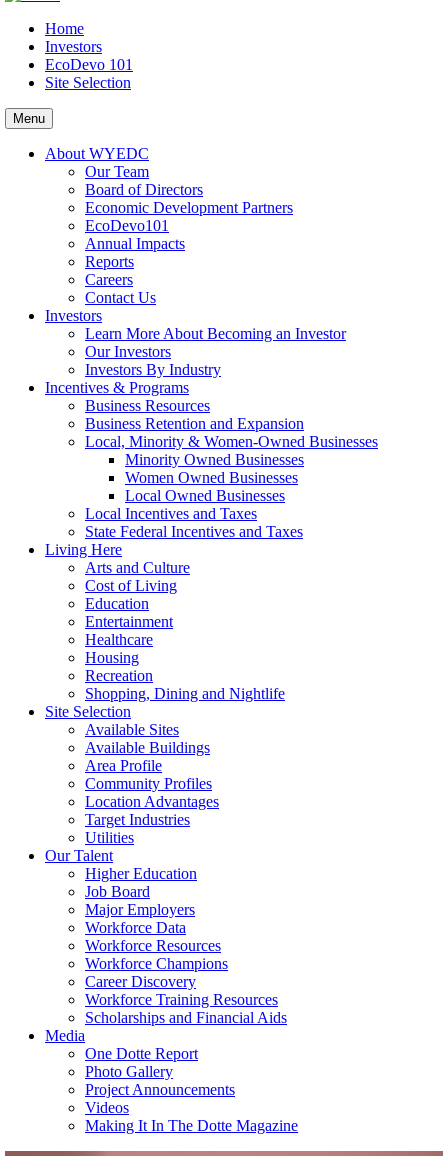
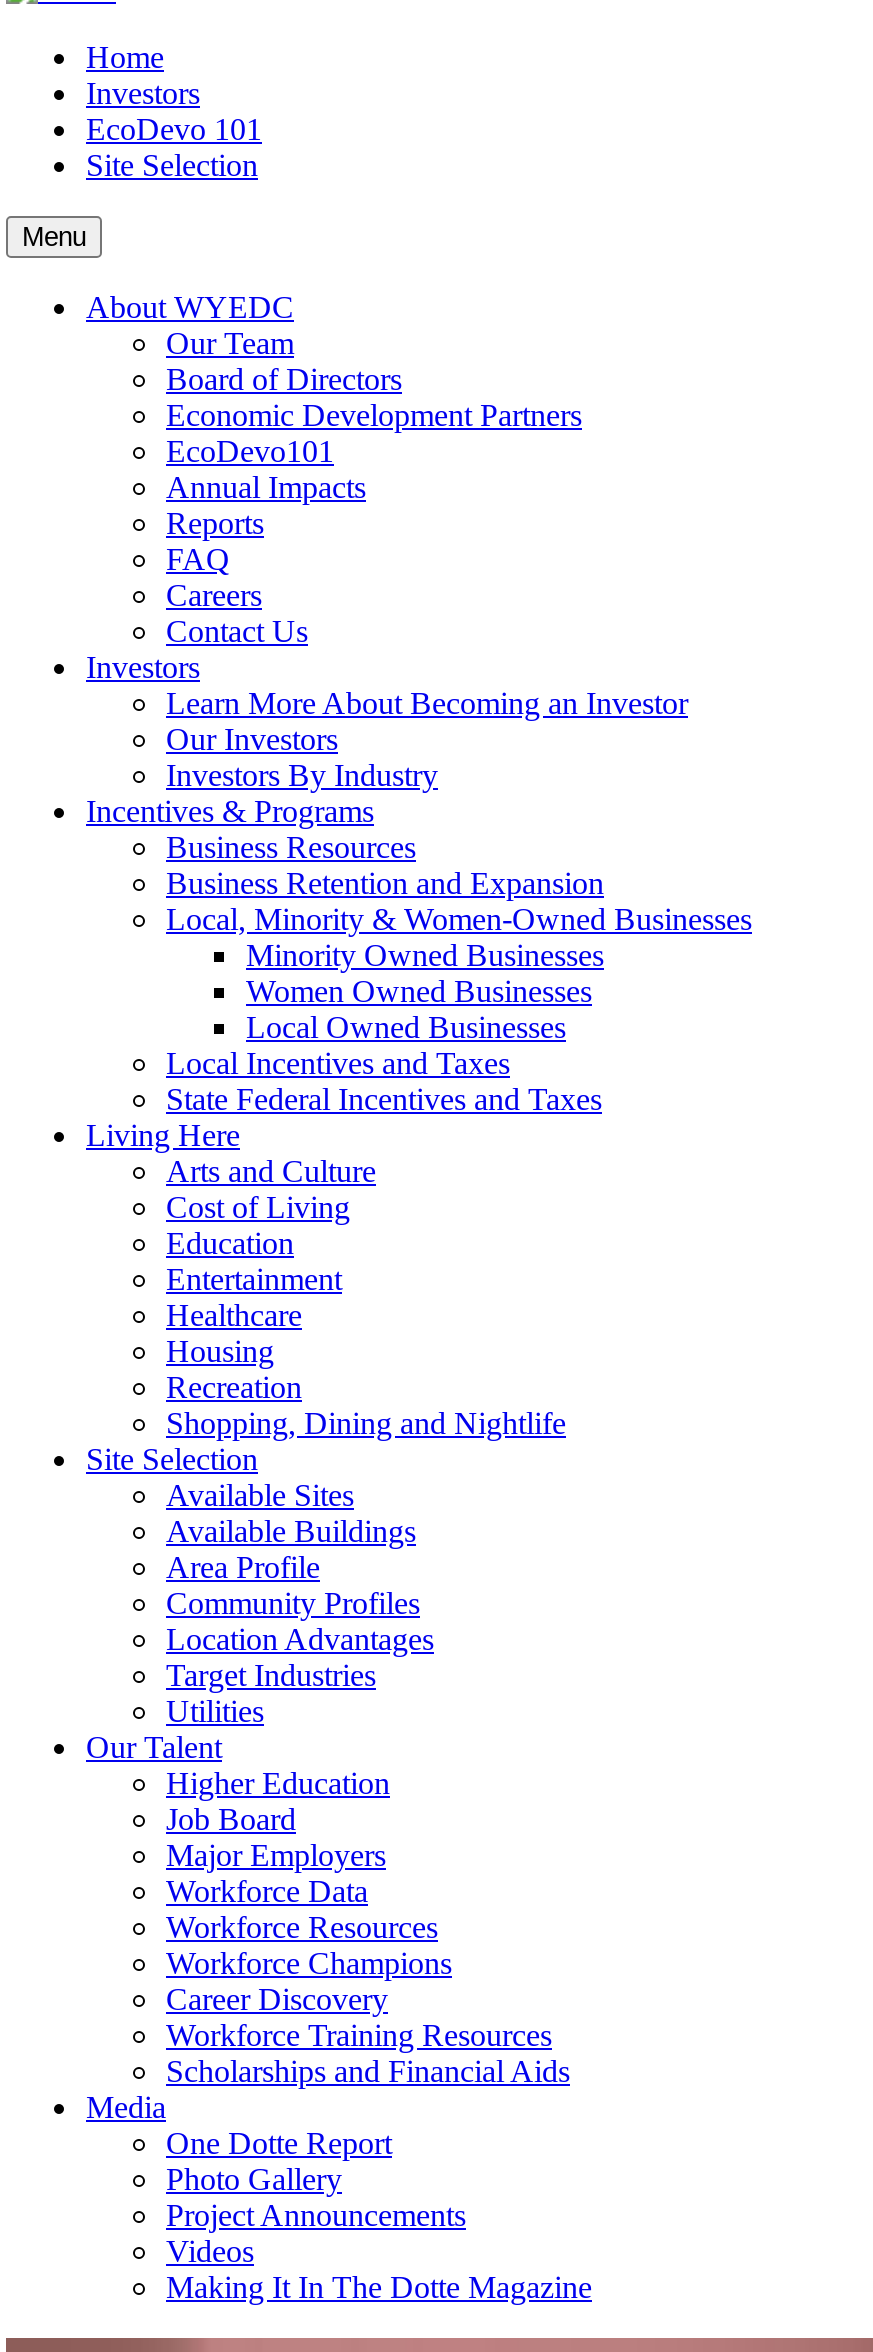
none -> [166,542,230,576] FAQ

